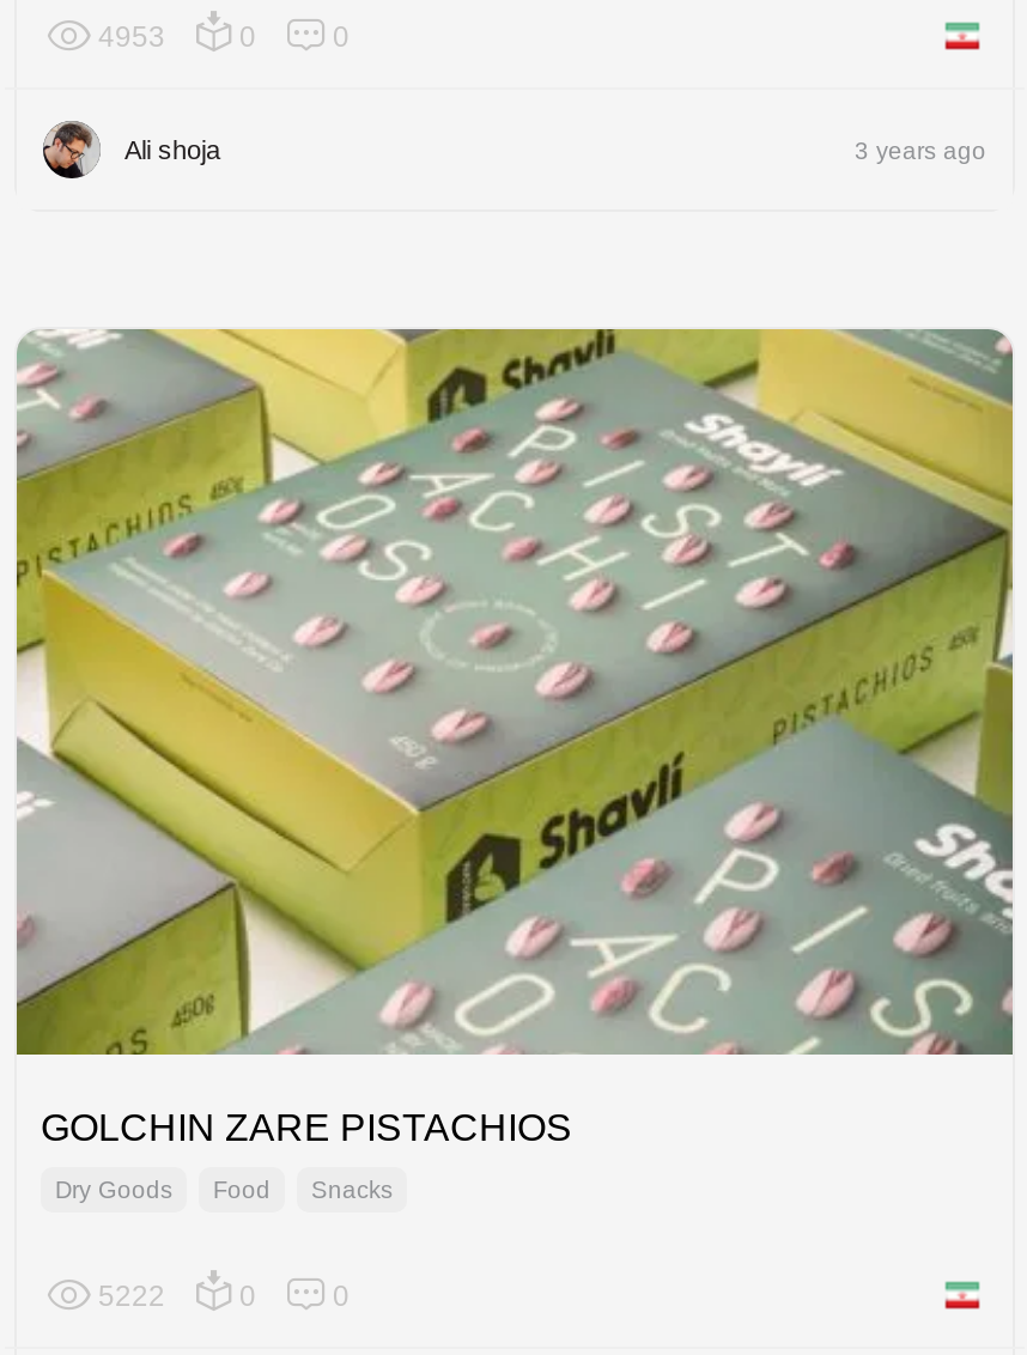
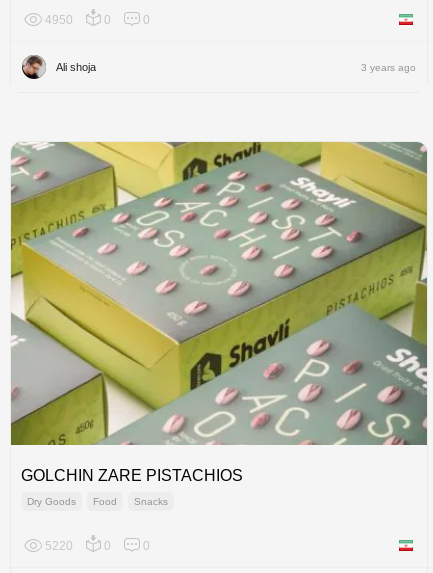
[98,19,165,53] 4953 -> [45,13,73,27] 4950
[98,1279,165,1313] 5222 -> [45,539,73,553] 5220

